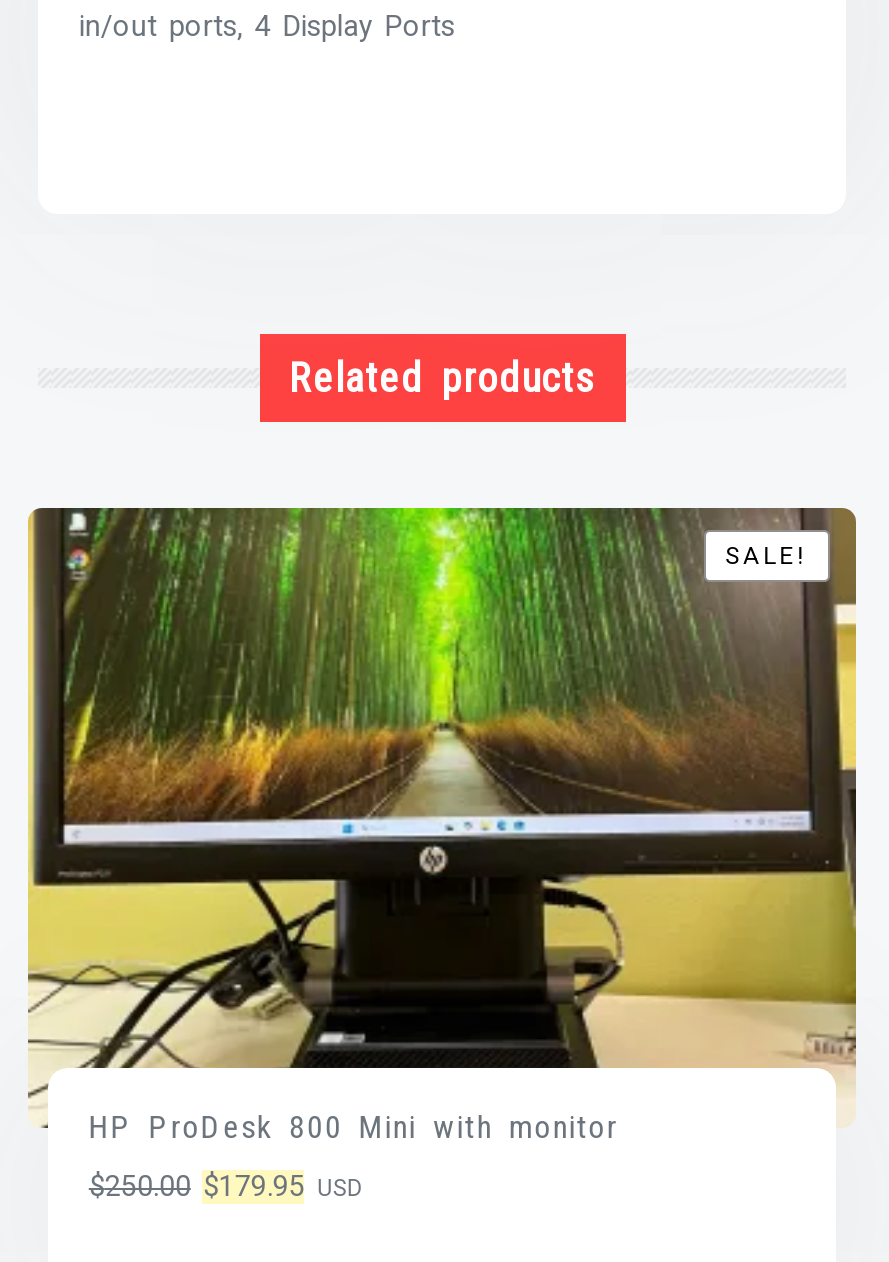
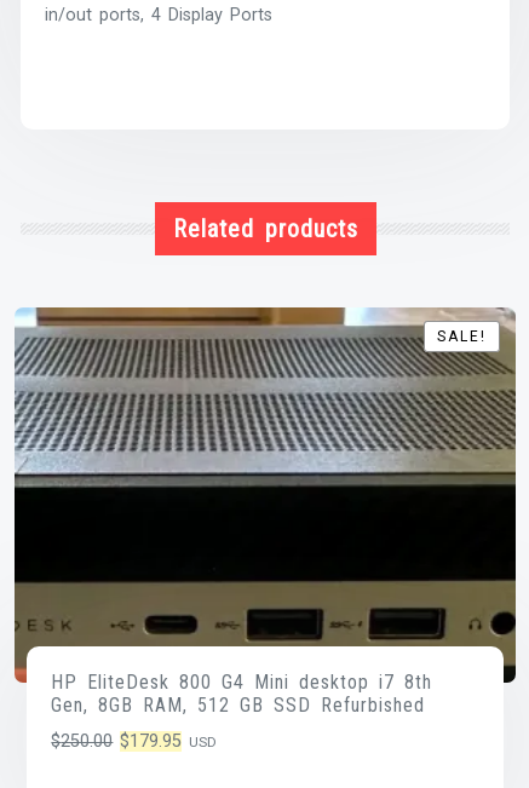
[26,506,858,1146] [image] | HP ProDesk 800 Mini with monitor -> [13,306,517,717] [image] | HP EliteDesk 800 G4 Mini desktop i7 8th | Gen, 8GB RAM, 512 GB SSD Refurbished

